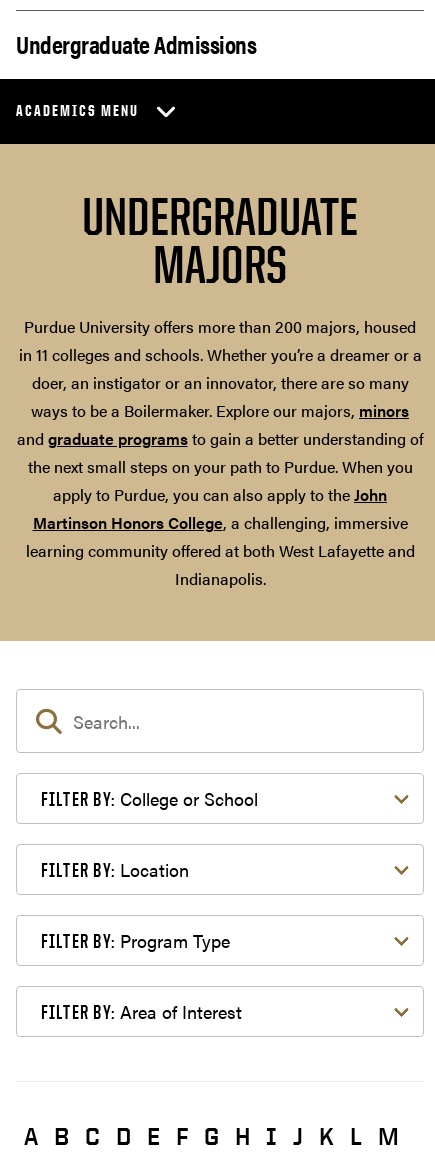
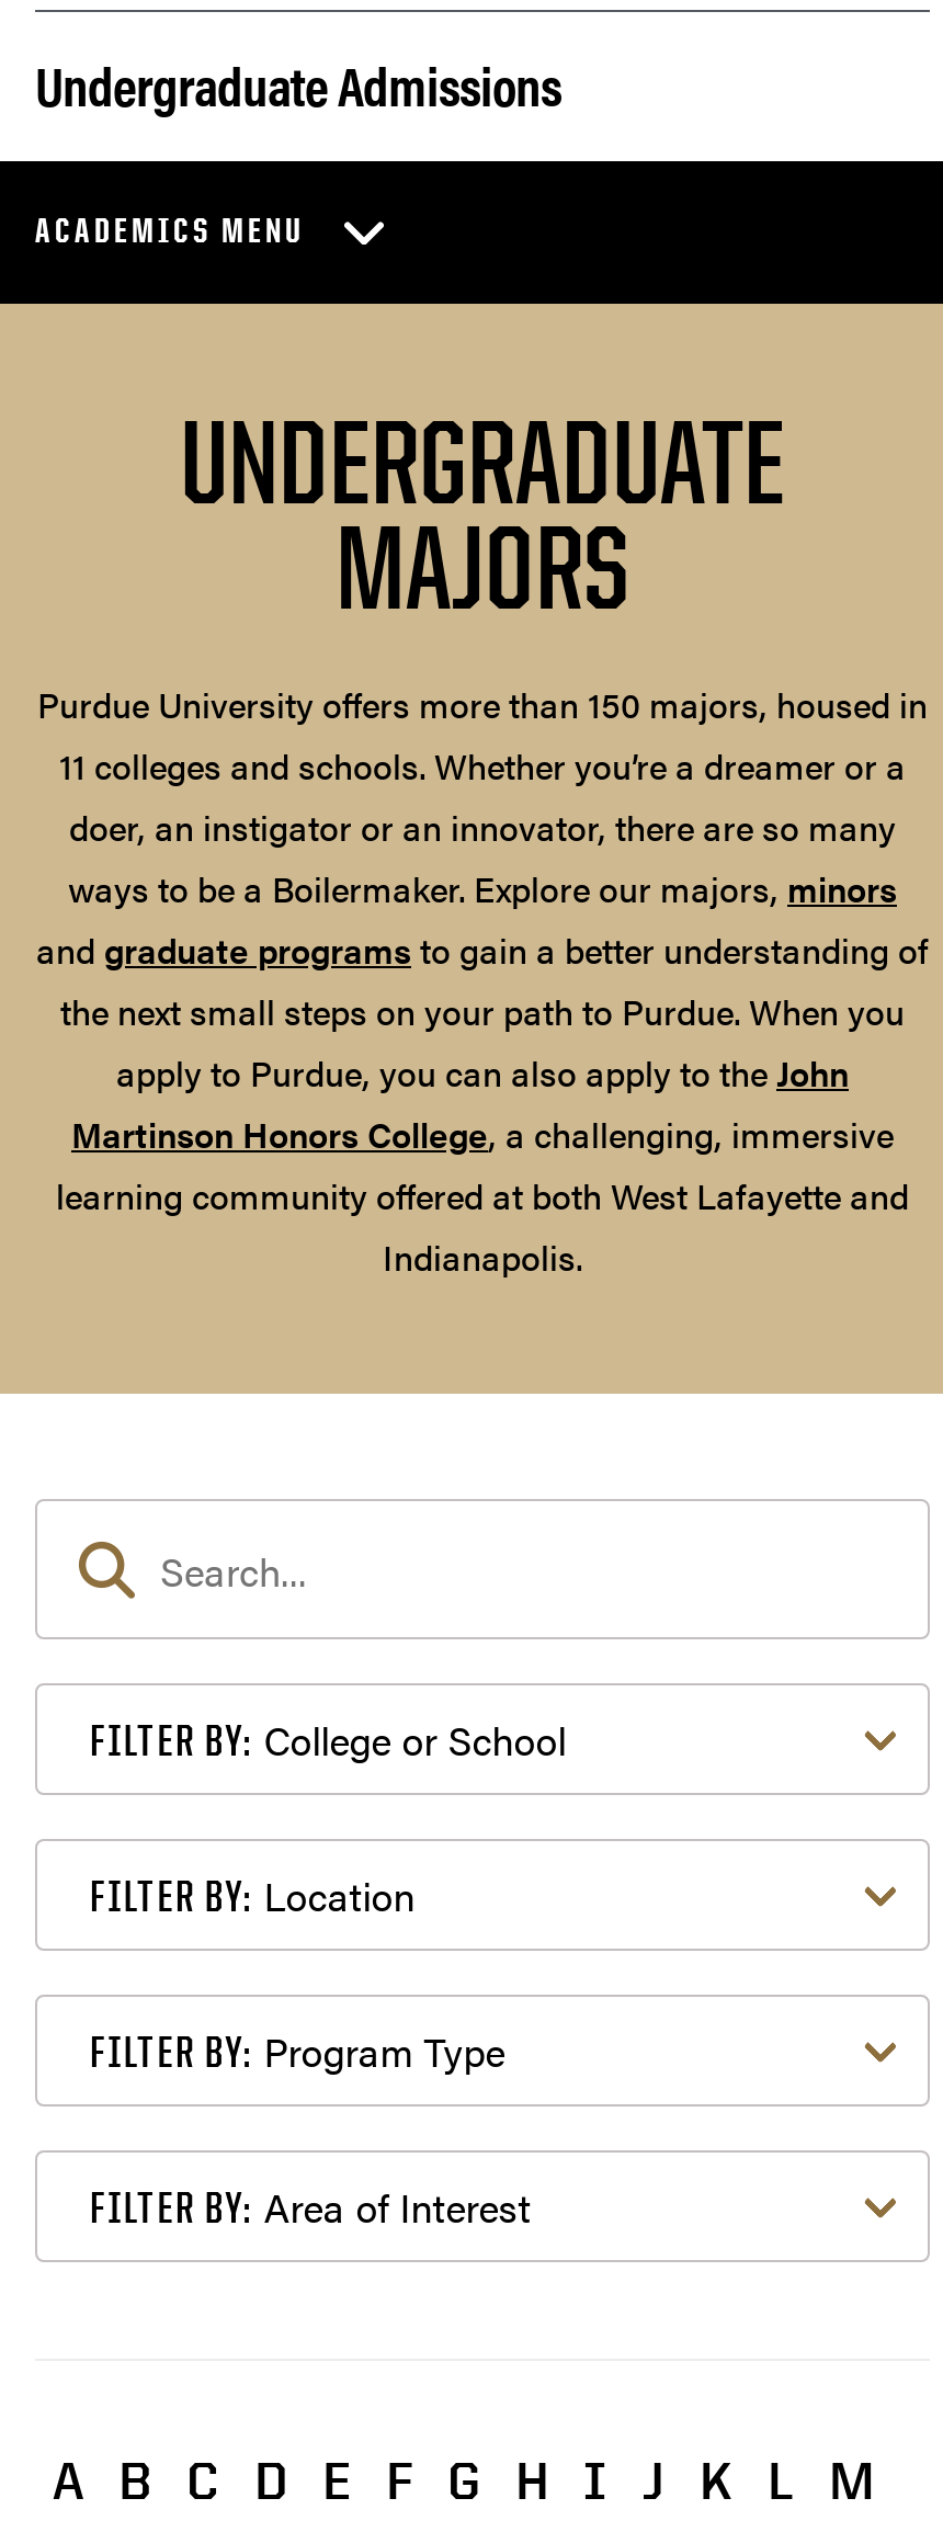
[18,315,421,366] Purdue University offers more than 200 majors, housed | in 11 colleges and schools. Whether you’re a dreamer or a -> [37,679,928,791] Purdue University offers more than 150 majors, housed in | 11 colleges and schools. Whether you’re a dreamer or a

